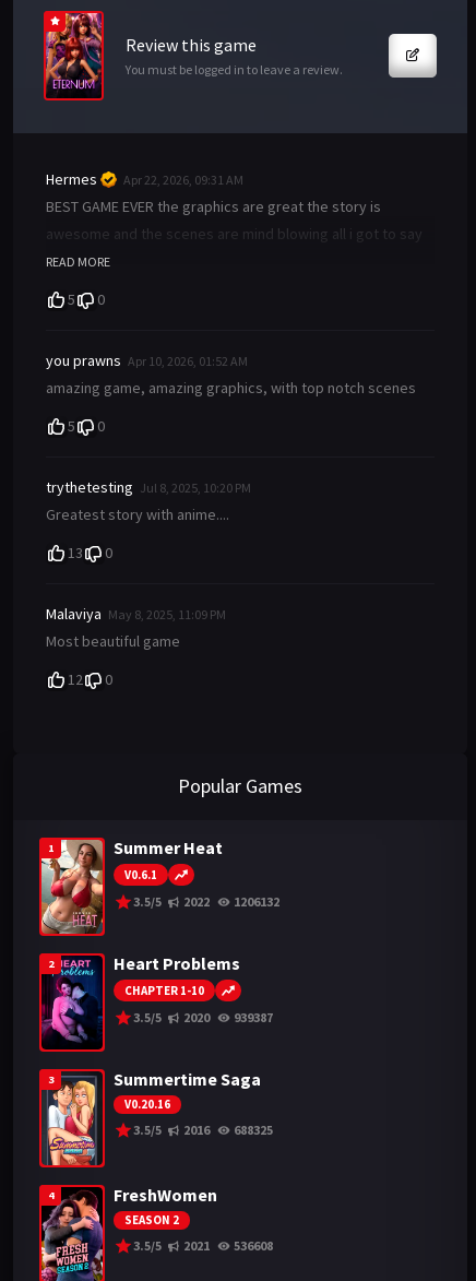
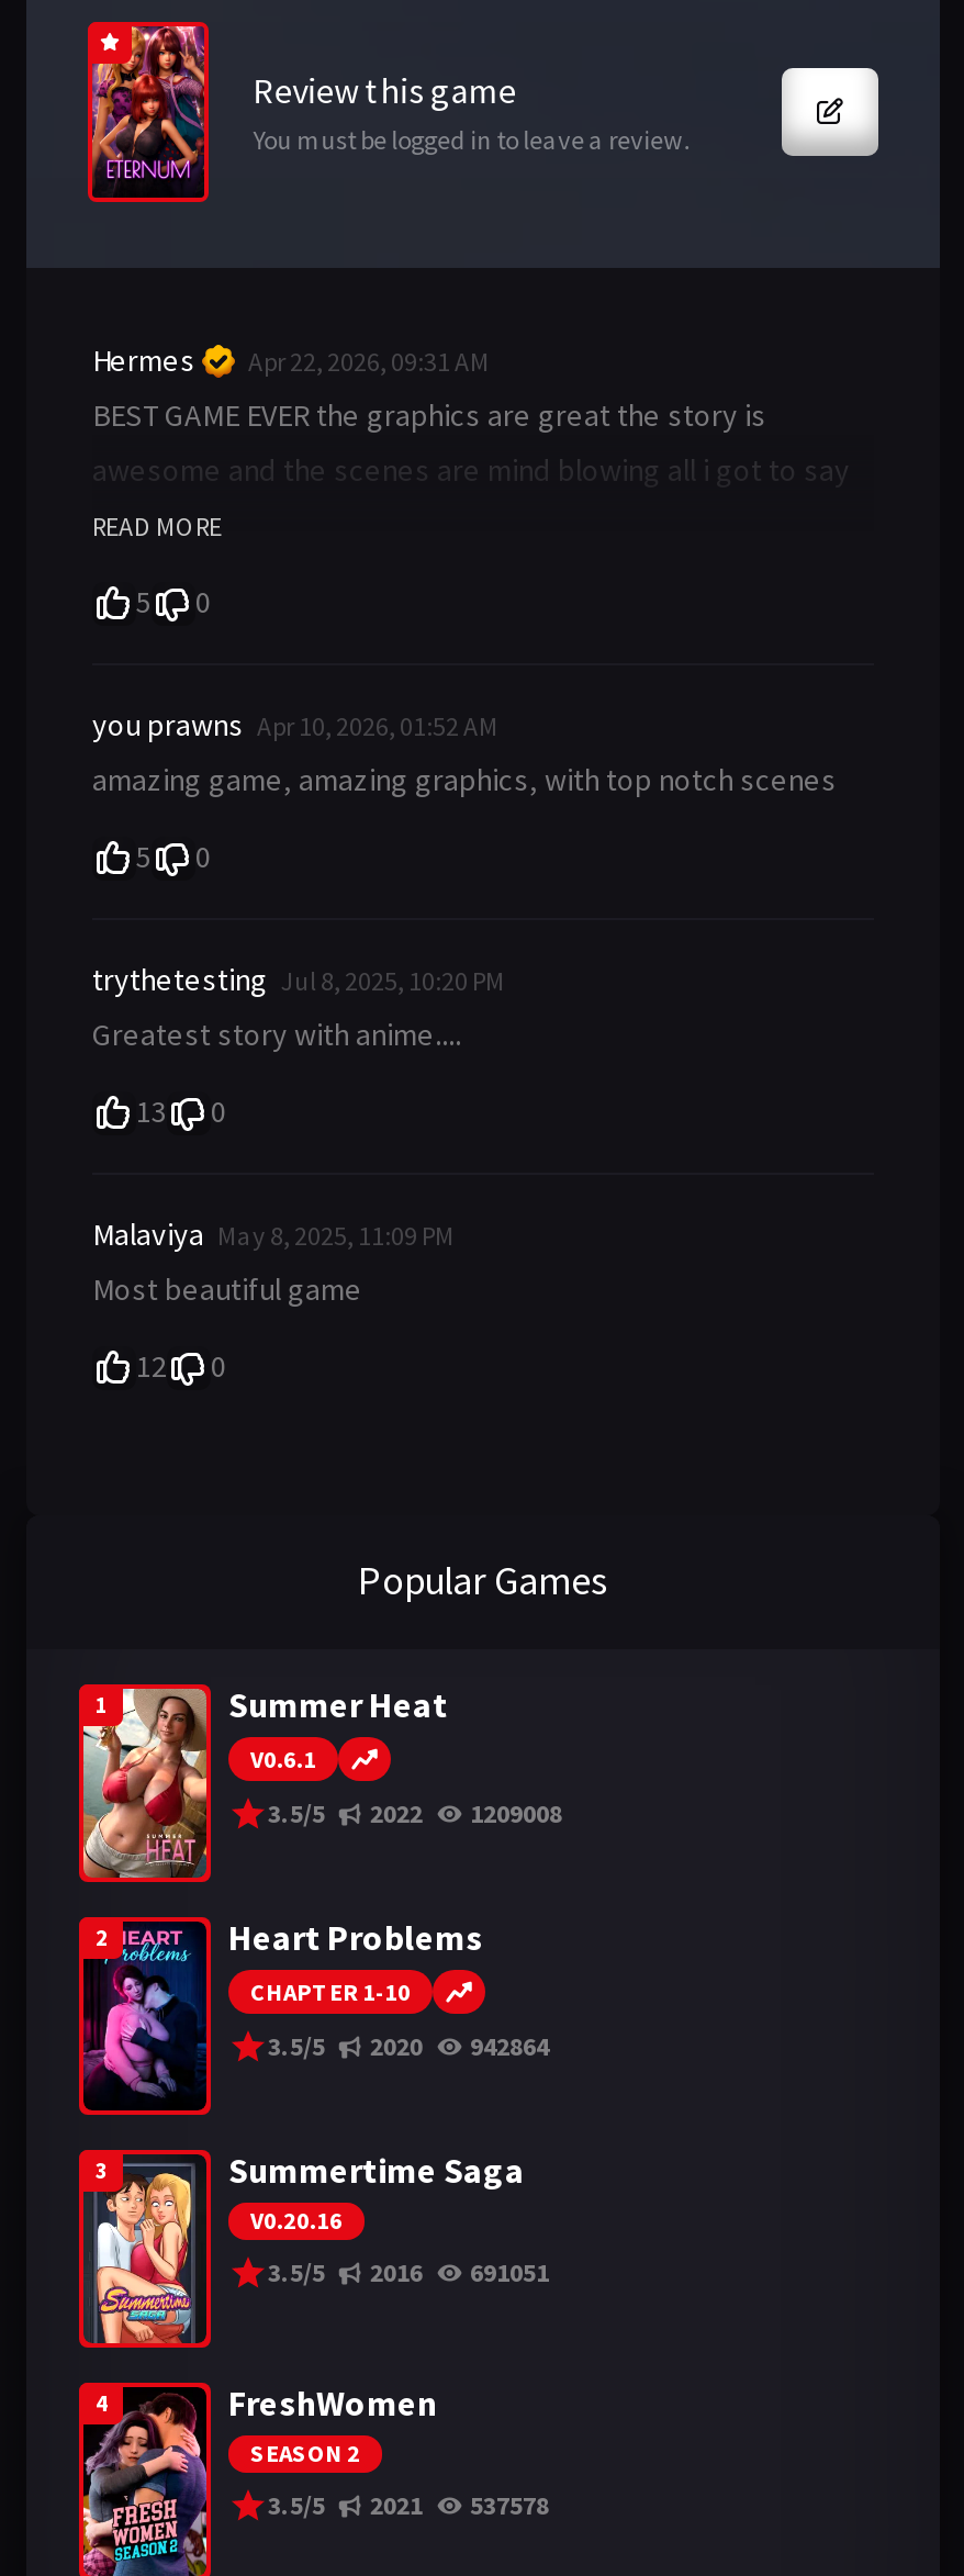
[133,894,279,910] 3.5/5 2022 1206132 -> [268,1797,562,1830] 3.5/5 2022 1209008
[133,1009,273,1026] 3.5/5 2020 939387 -> [268,2030,549,2063] 3.5/5 2020 942864
[133,1122,273,1138] 3.5/5 2016 688325 -> [268,2256,549,2289] 3.5/5 2016 691051
[133,1238,273,1254] 3.5/5 2021 536608 -> [268,2489,549,2522] 3.5/5 2021 537578

